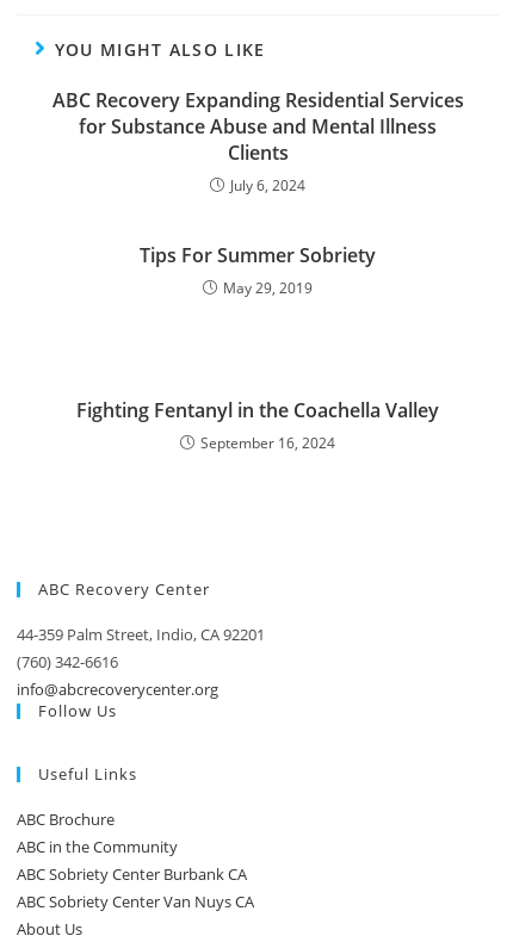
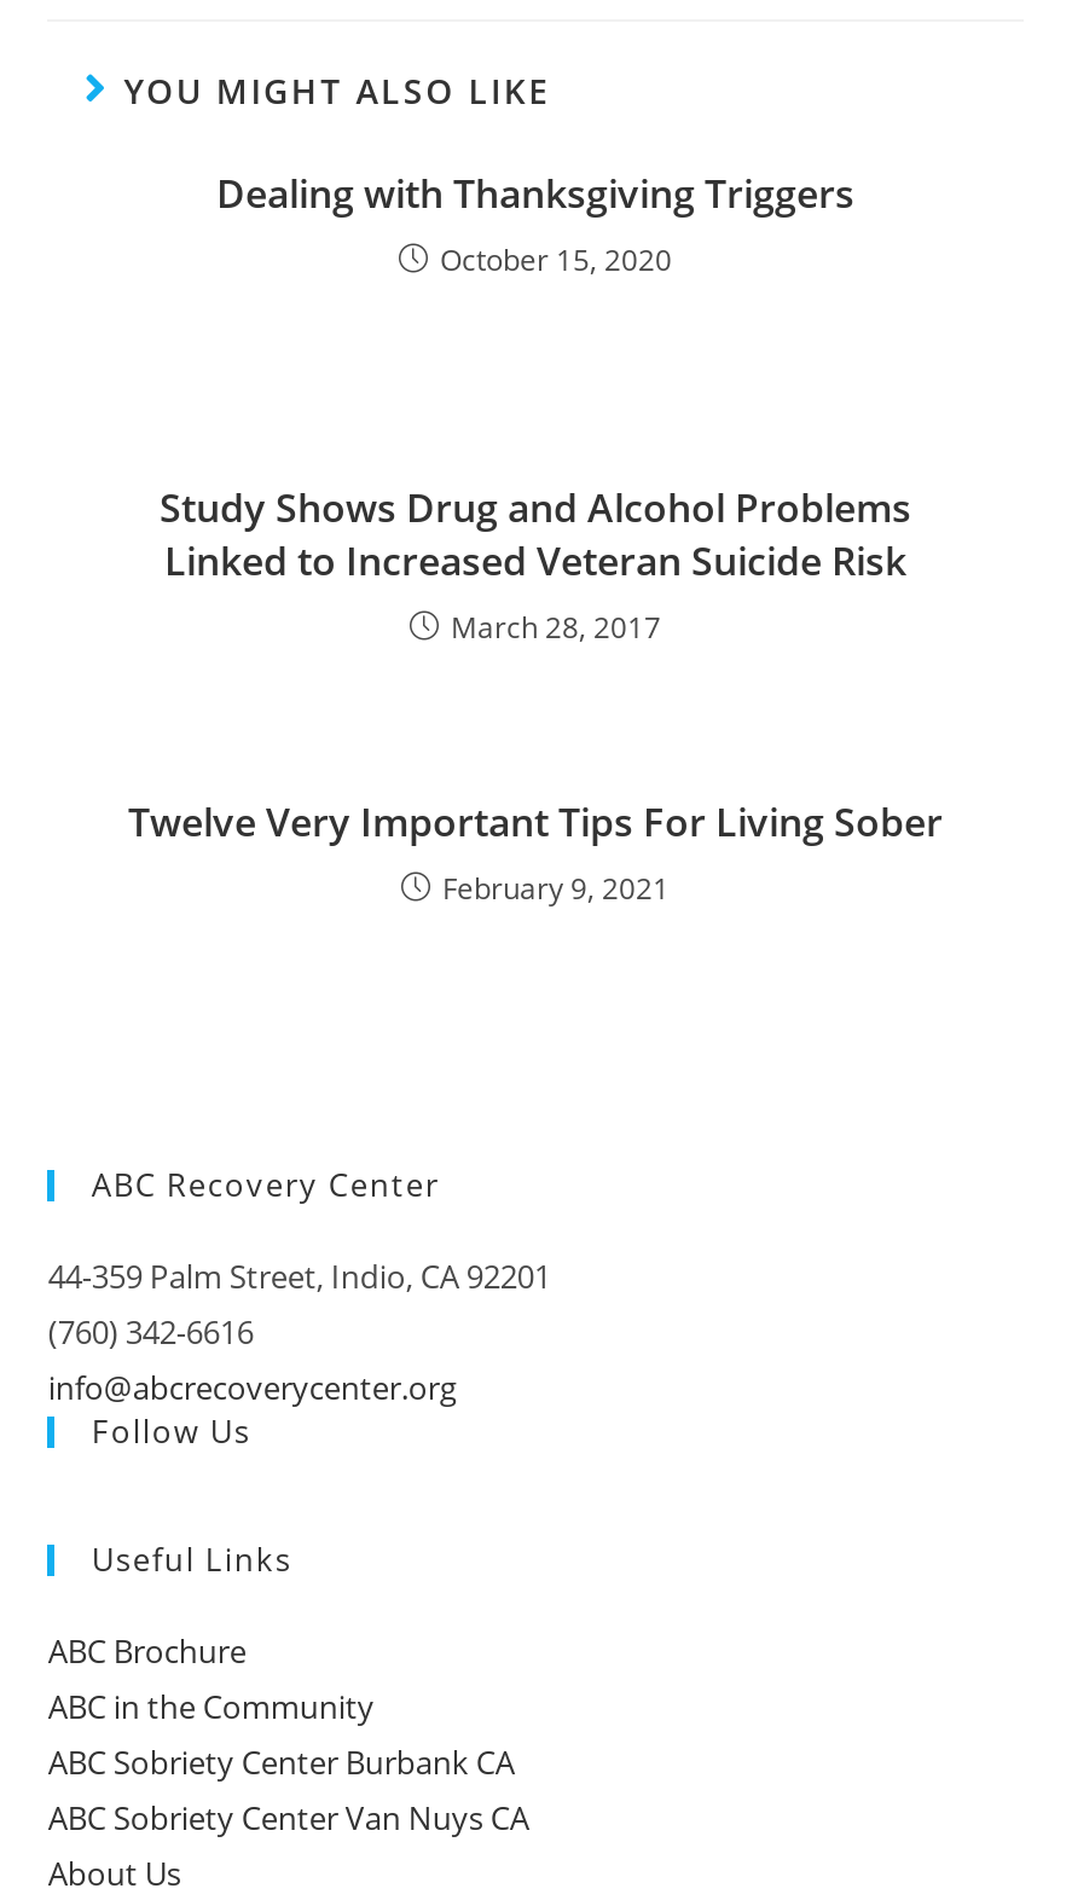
[52,87,463,195] ABC Recovery Expanding Residential Services | for Substance Abuse and Mental Illness | Clients | July 6, 2024 -> [216,167,854,280] Dealing with Thanksgiving Triggers | October 15, 2020
[140,242,376,298] Tips For Summer Sobriety | May 29, 2019 -> [160,481,911,648] Study Shows Drug and Alcohol Problems | Linked to Increased Veteran Suicide Risk | March 28, 2017
[76,397,439,453] Fighting Fentanyl in the Coachella Valley | September 16, 2024 -> [128,795,943,909] Twelve Very Important Tips For Living Sober | February 9, 2021

